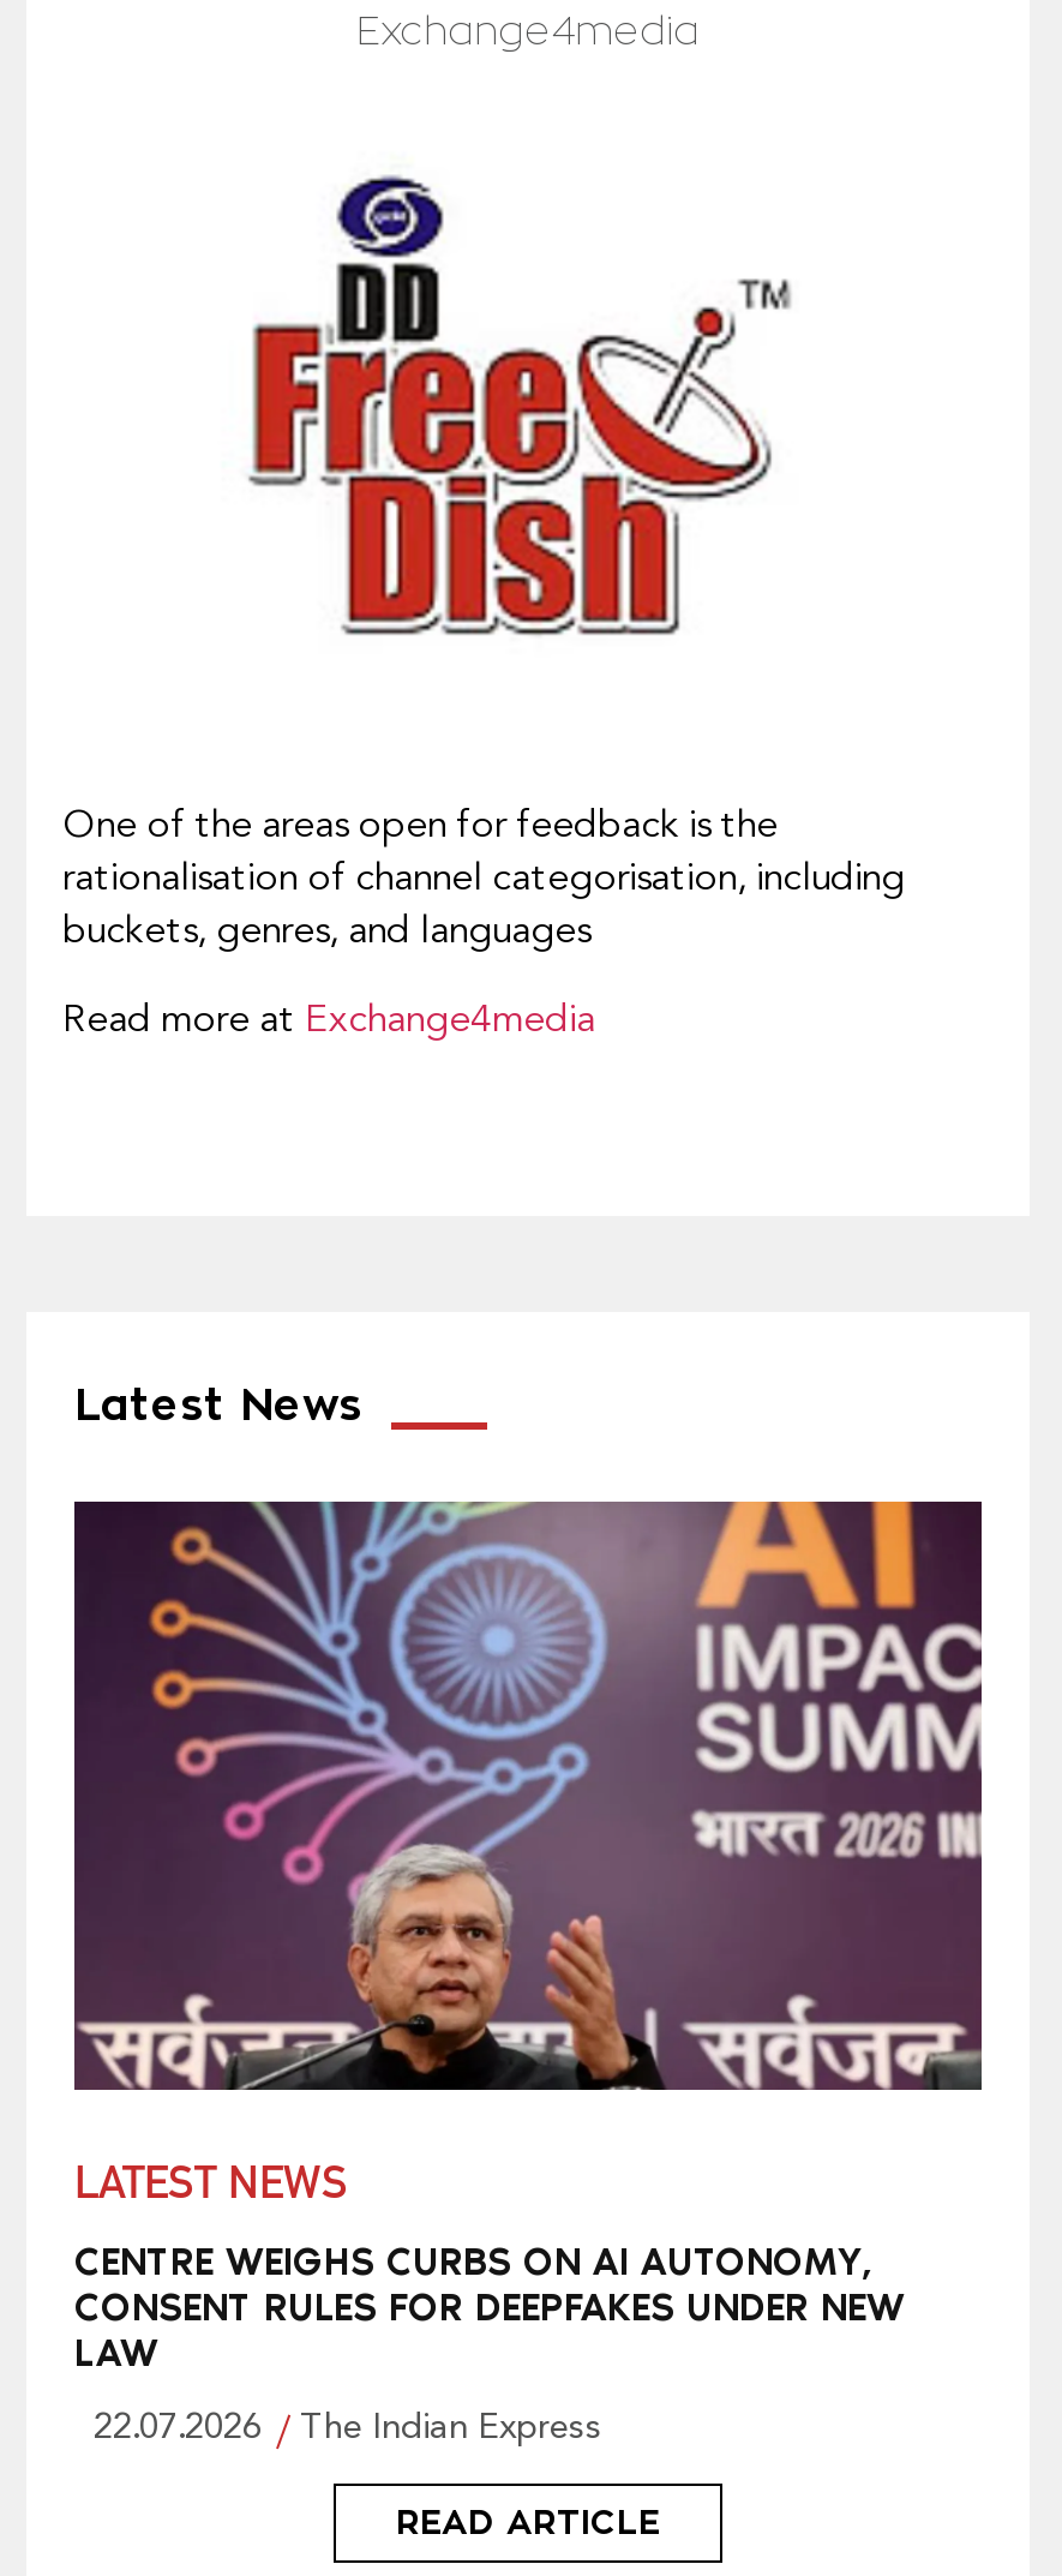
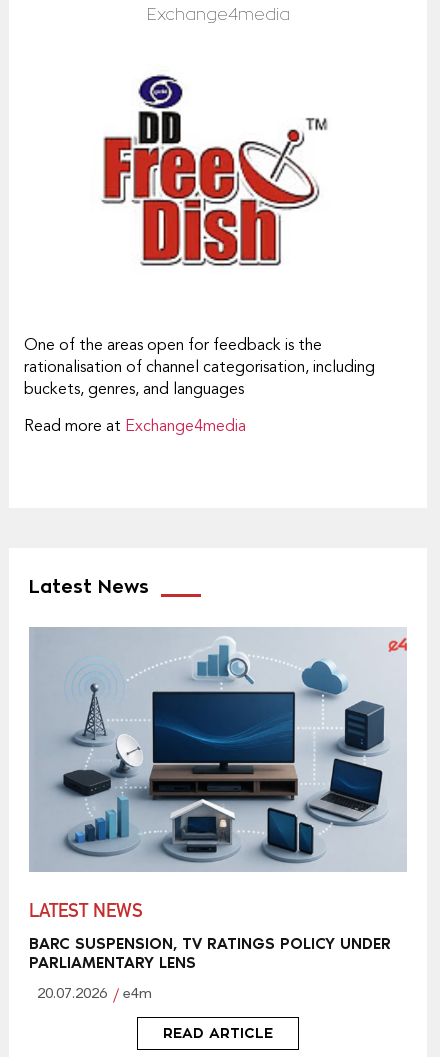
[74,1499,984,2092] [image] -> [30,627,408,872] [image]
[74,2240,905,2377] CENTRE WEIGHS CURBS ON AI AUTONOMY, | CONSENT RULES FOR DEEPFAKES UNDER NEW | LAW -> [29,934,391,972] BARC SUSPENSION, TV RATINGS POLICY UNDER | PARLIAMENTARY LENS
[94,2413,602,2449] 22.07.2026 | The Indian Express -> [37,987,152,1002] 20.07.2026 | e4m

